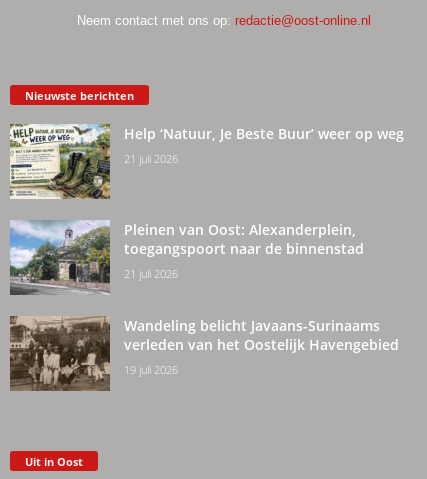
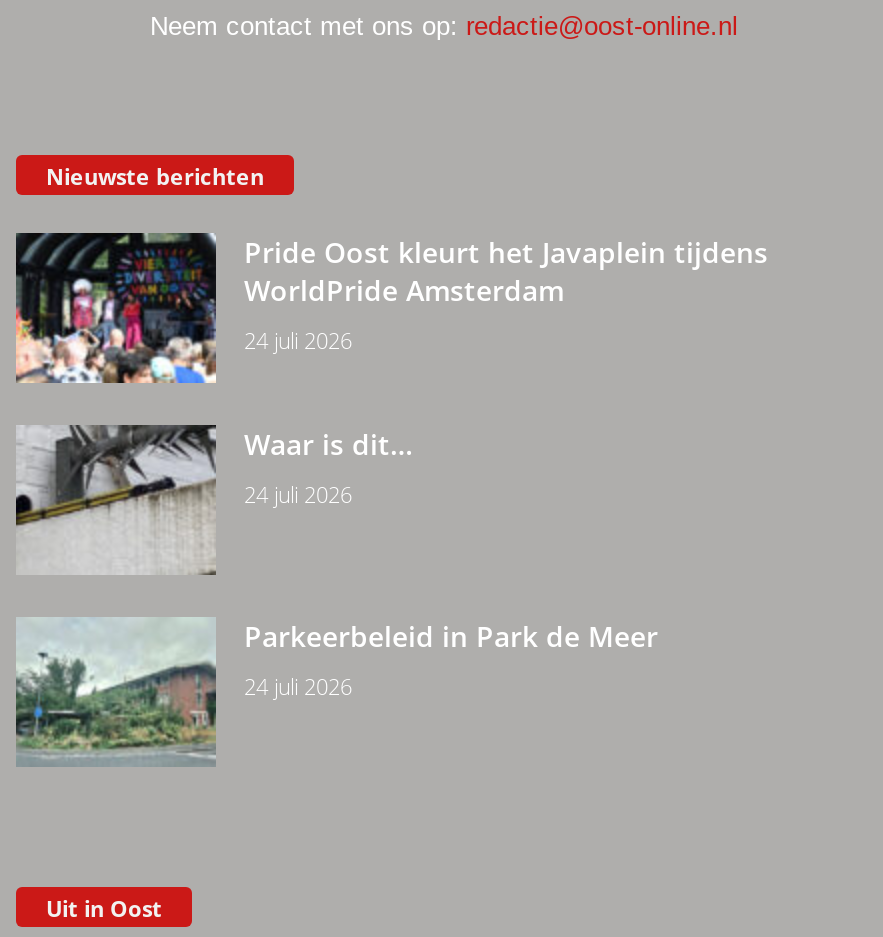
[9,123,404,200] [image] | Help ‘Natuur, Je Beste Buur’ weer op weg | 21 juli 2026 -> [14,231,768,385] [image] | Pride Oost kleurt het Javaplein tijdens | WorldPride Amsterdam | 24 juli 2026
[9,219,364,296] [image] | Pleinen van Oost: Alexanderplein, | toegangspoort naar de binnenstad | 21 juli 2026 -> [14,423,412,577] [image] | Waar is dit… | 24 juli 2026
[9,315,399,392] [image] | Wandeling belicht Javaans-Surinaams | verleden van het Oostelijk Havengebied | 19 juli 2026 -> [16,616,658,767] [image] | Parkeerbeleid in Park de Meer | 24 juli 2026

